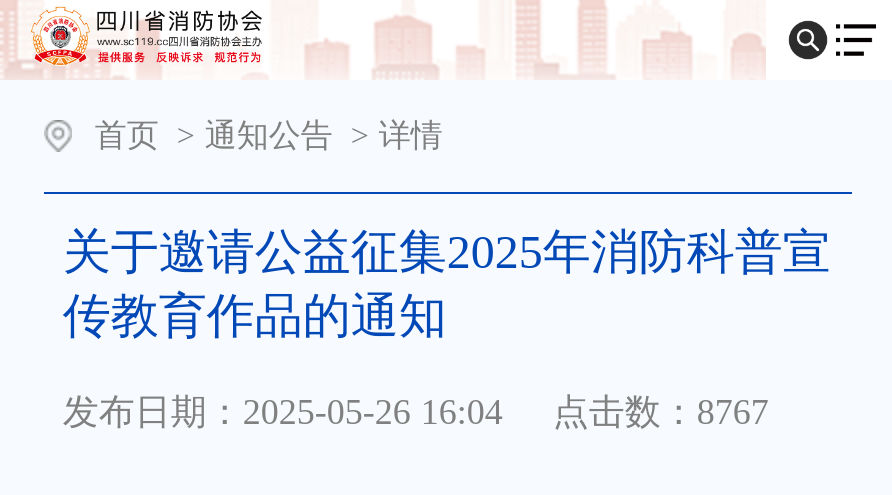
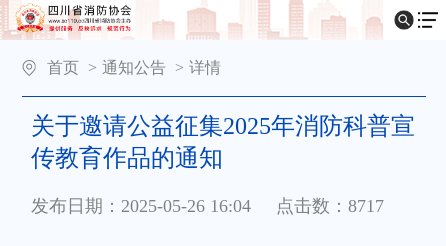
[63,393,769,433] 发布日期：2025-05-26 16:04 点击数：8767 -> [31,196,384,216] 发布日期：2025-05-26 16:04 点击数：8717

